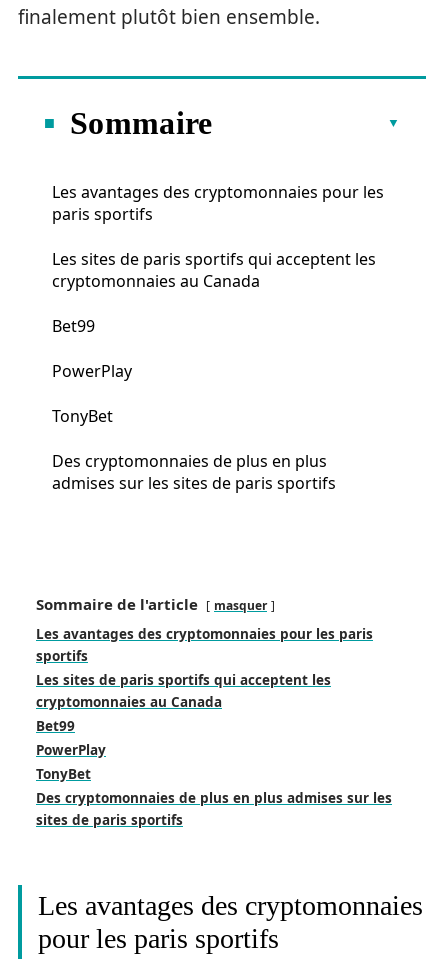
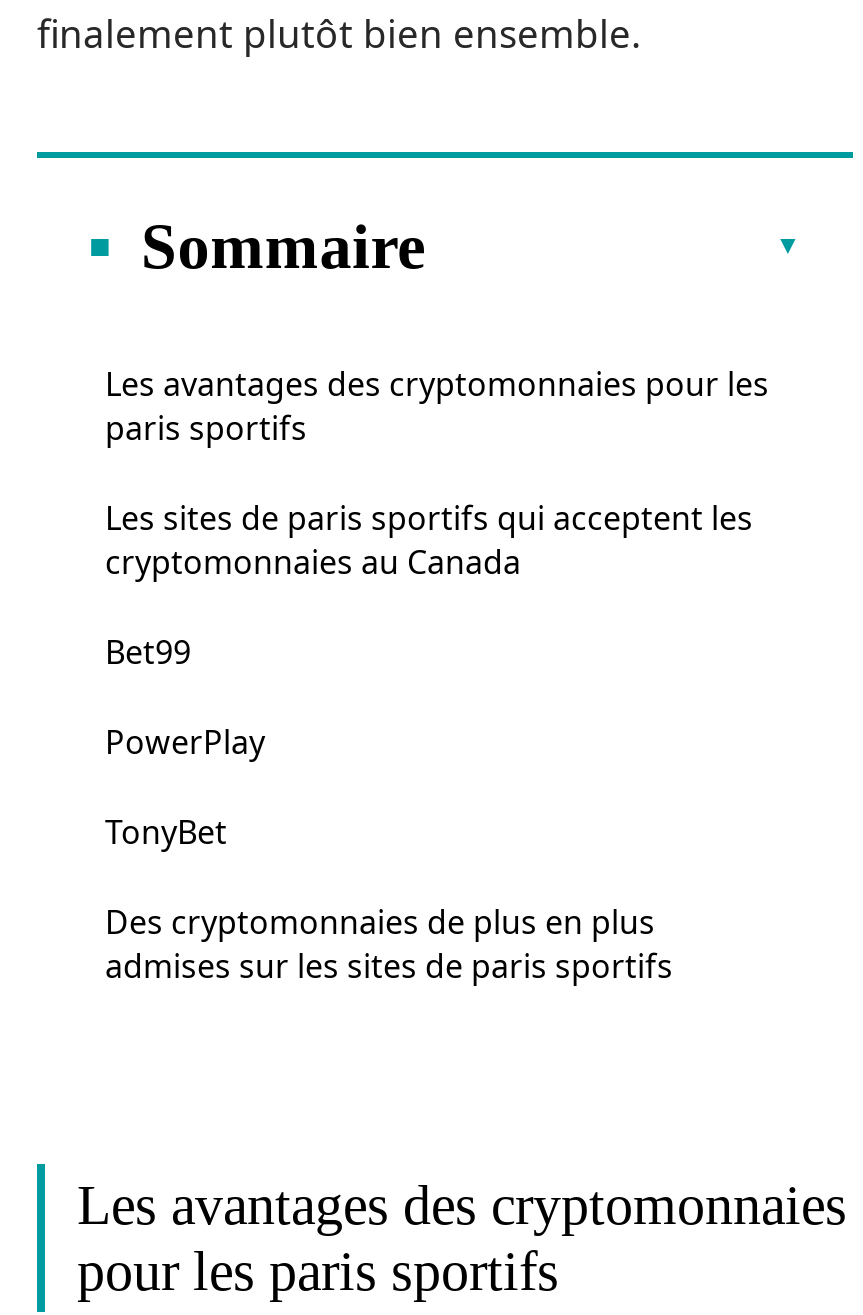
[36,594,392,829] Sommaire de l'article | masquer | Les avantages des cryptomonnaies pour les paris | sportifs | Les sites de paris sportifs qui acceptent les | cryptomonnaies au Canada | Bet99 | PowerPlay | TonyBet | Des cryptomonnaies de plus en plus admises sur les | sites de paris sportifs -> none

